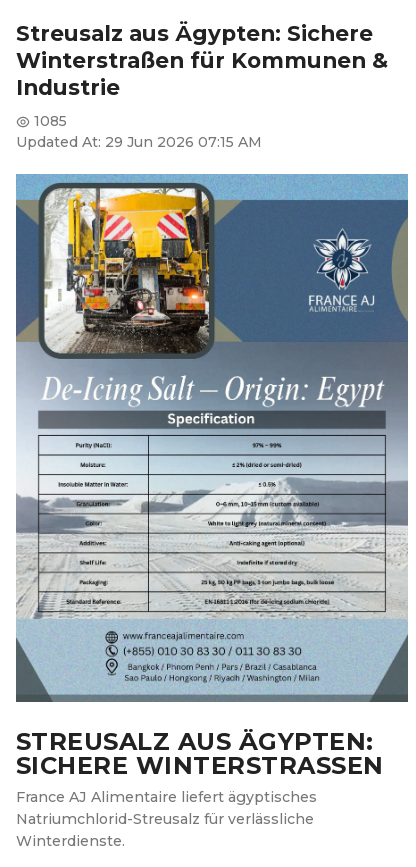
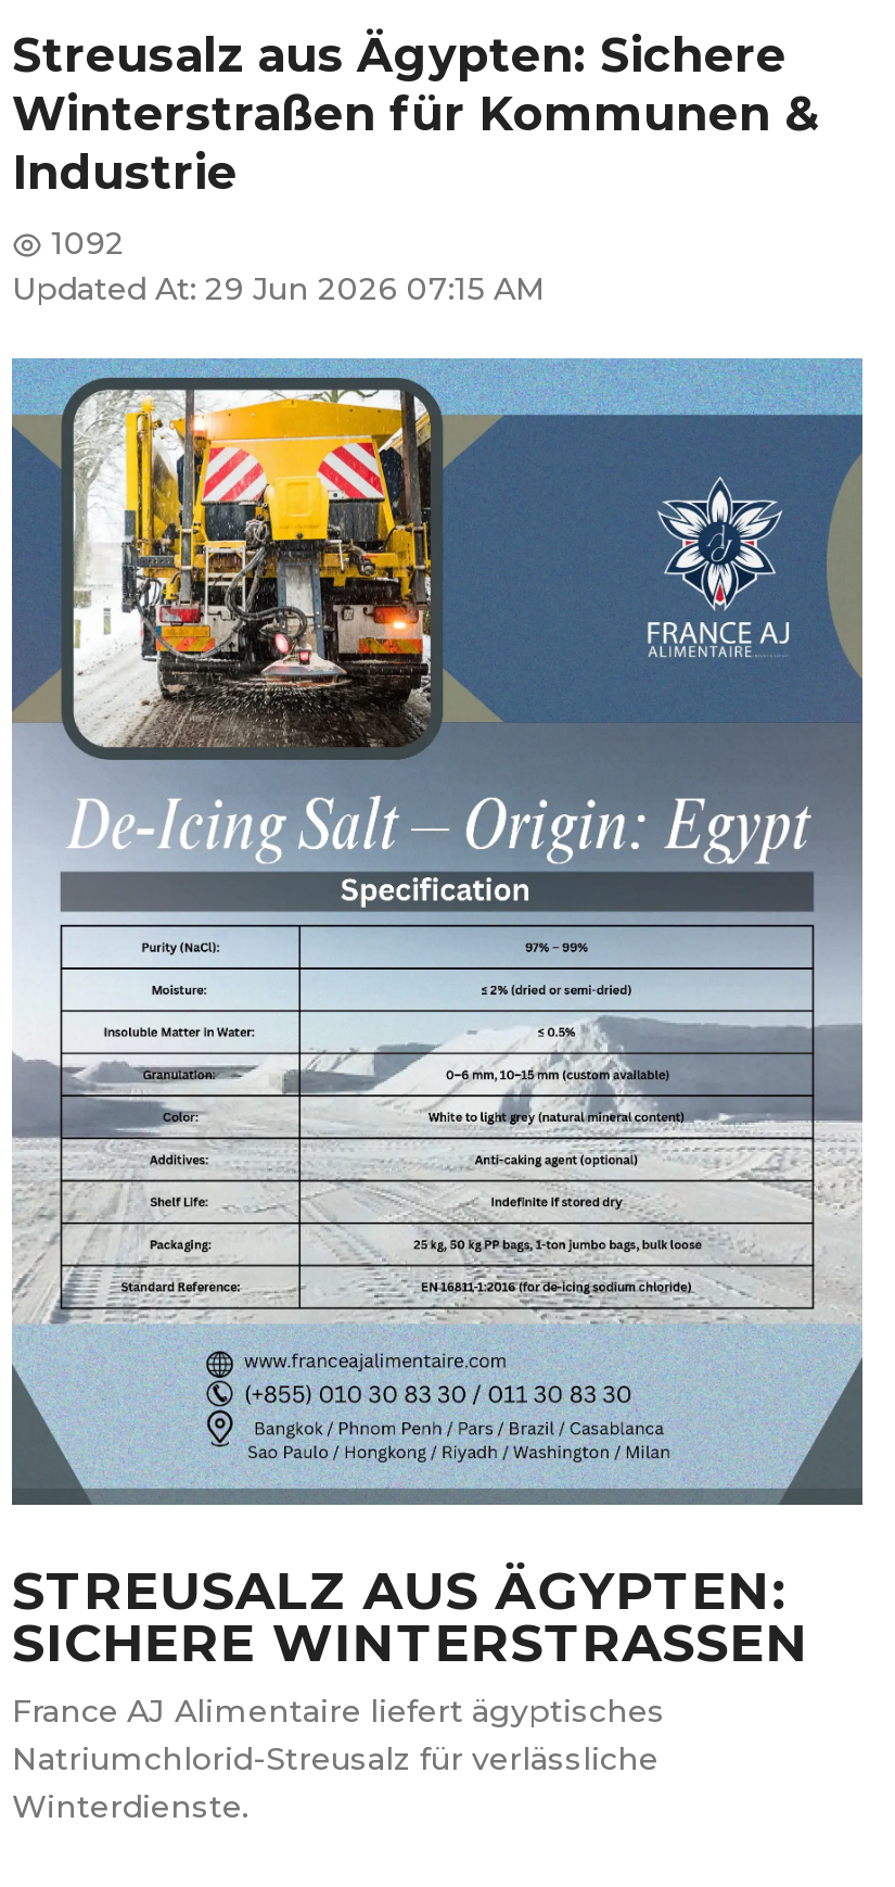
[34,112,67,130] 1085 -> [51,223,125,262] 1092

